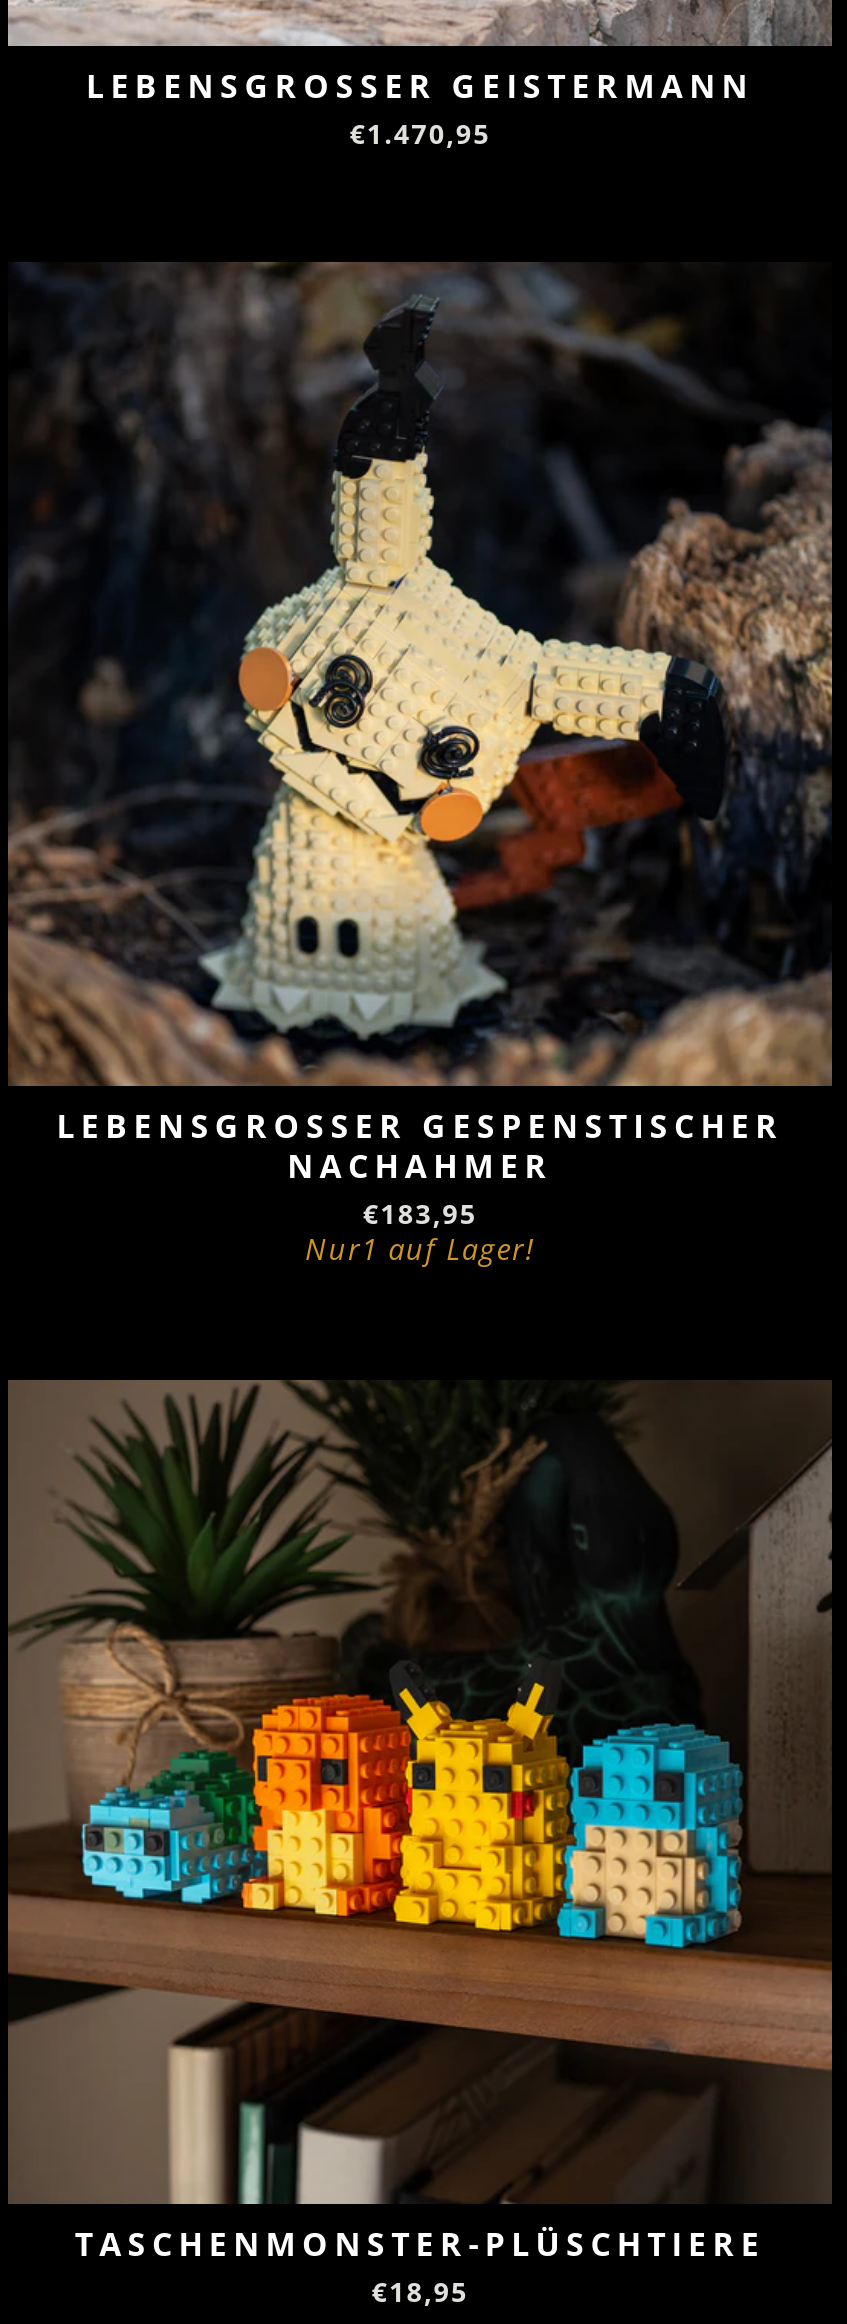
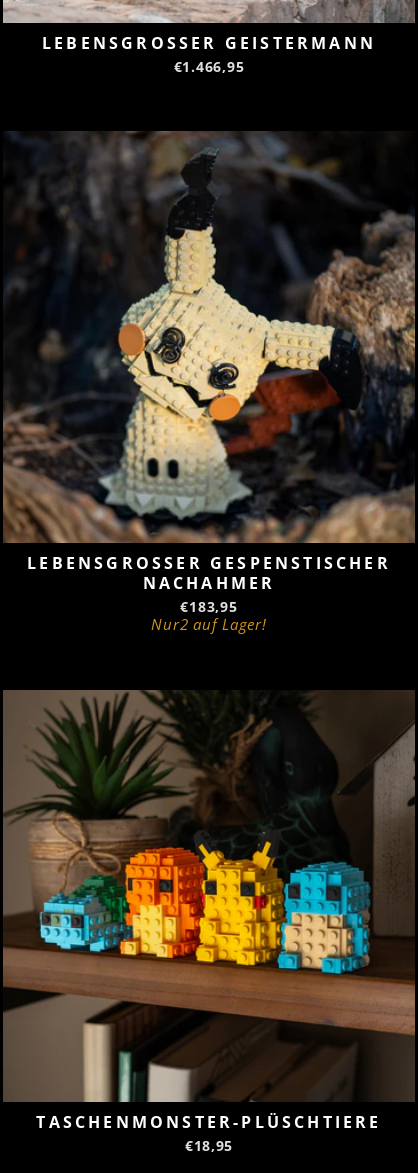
[349,113,491,151] €1.470,95 -> [174,56,244,75] €1.466,95
[305,1227,535,1267] Nur1 auf Lager! -> [151,613,266,633] Nur2 auf Lager!

